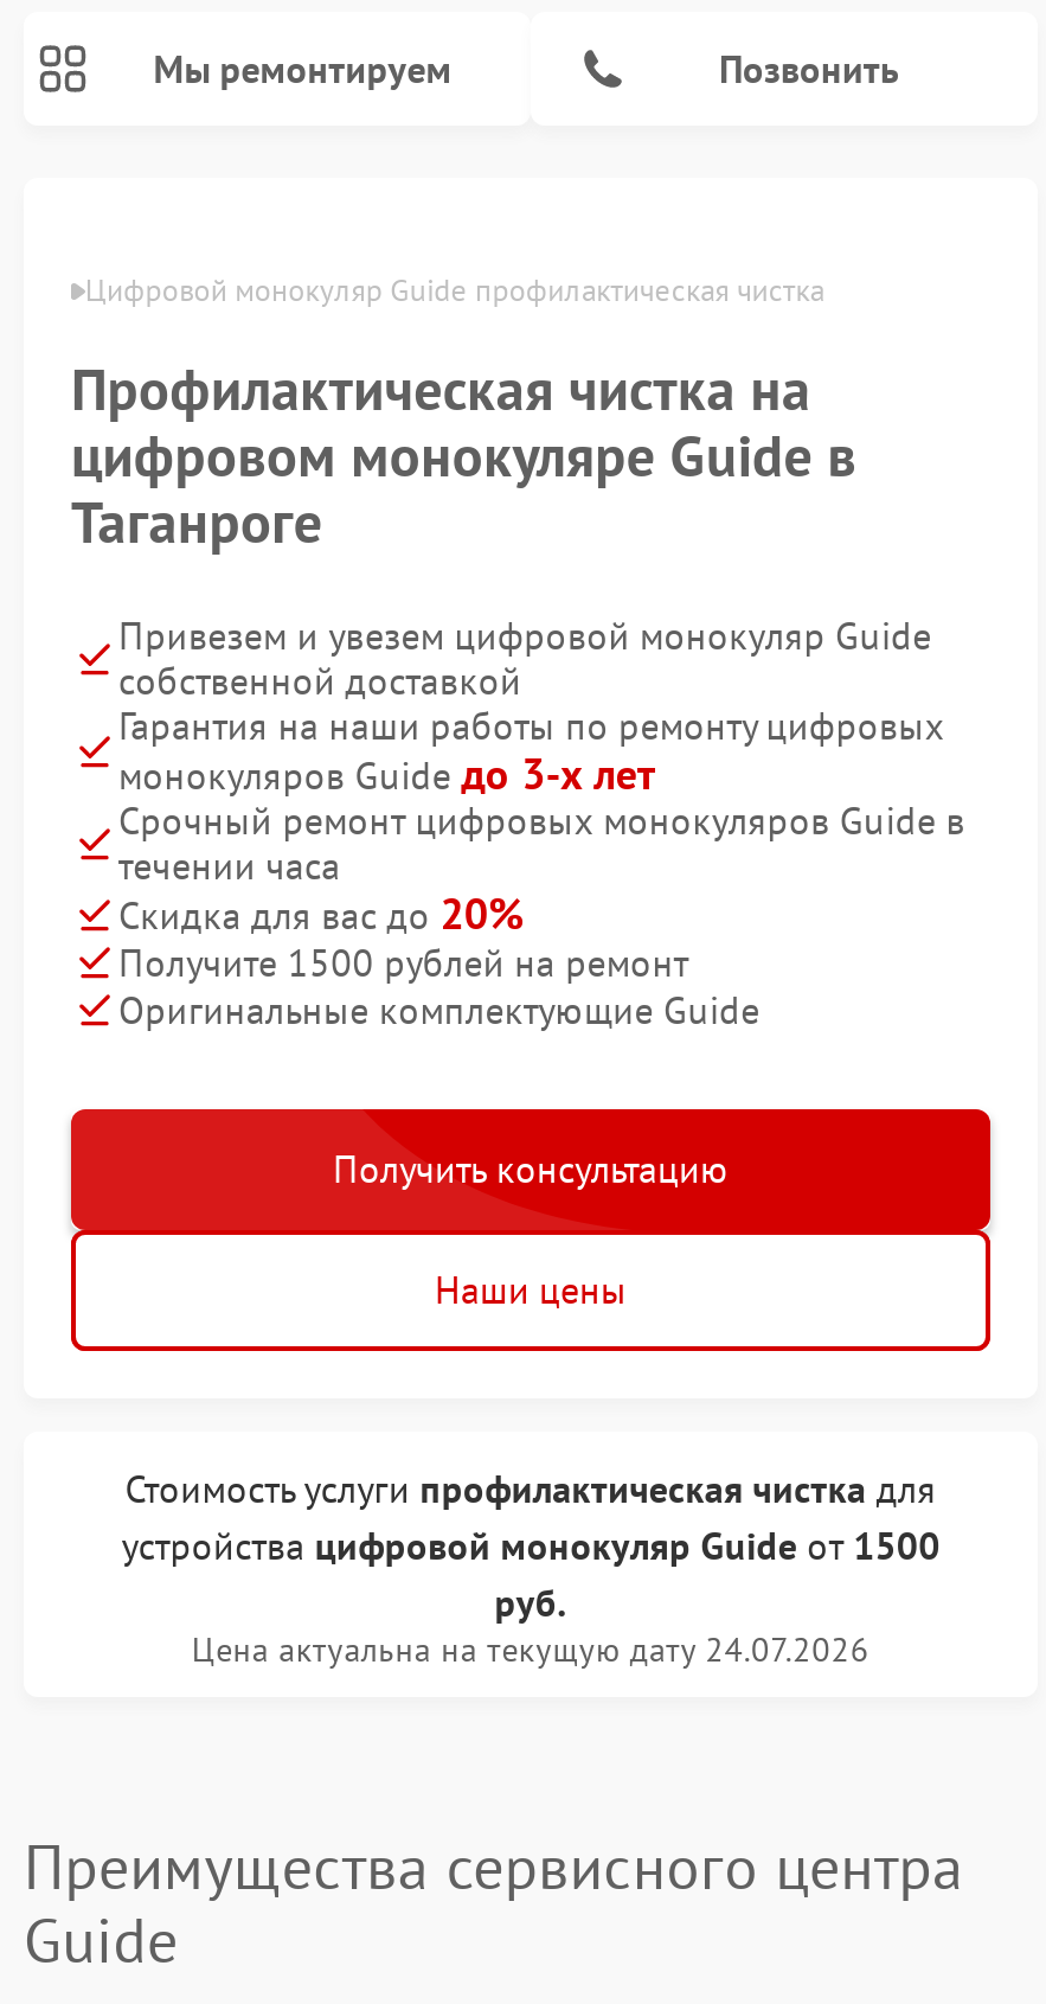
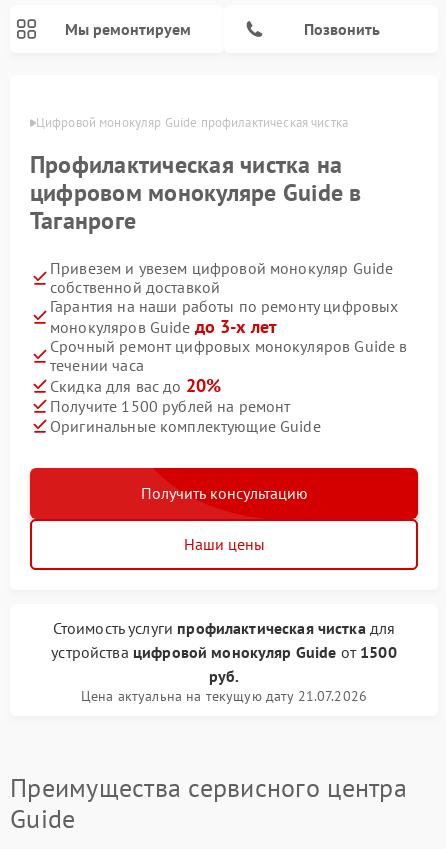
[192,1628,870,1671] Цена актуальна на текущую дату 24.07.2026 -> [81,687,367,705] Цена актуальна на текущую дату 21.07.2026

